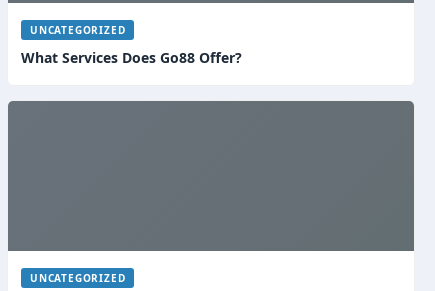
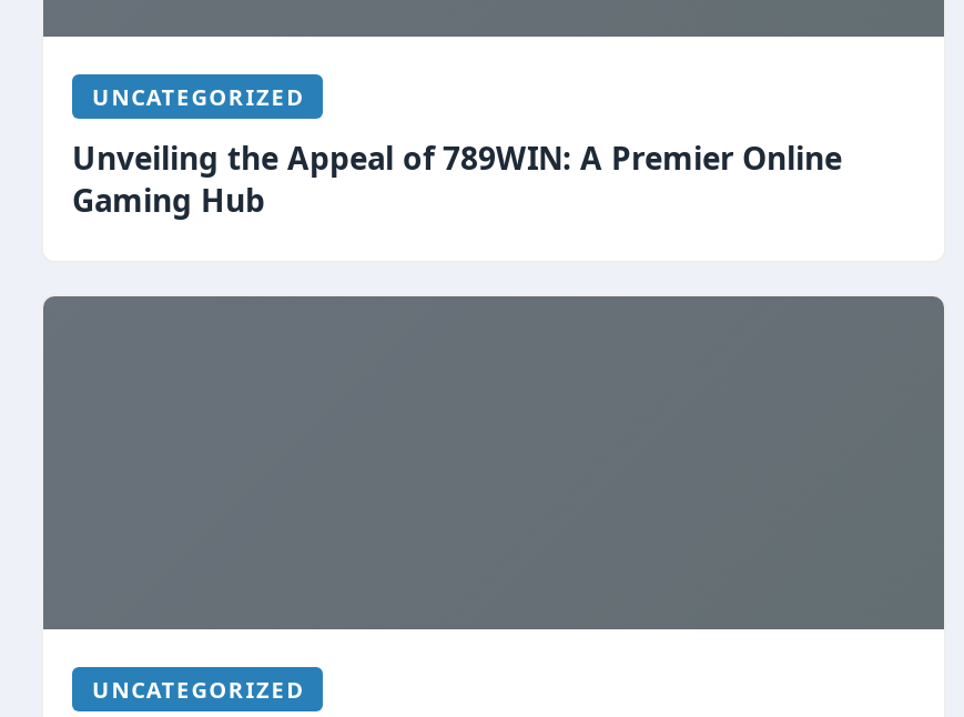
[21,48,242,67] What Services Does Go88 Offer? -> [72,137,842,221] Unveiling the Appeal of 789WIN: A Premier Online | Gaming Hub

